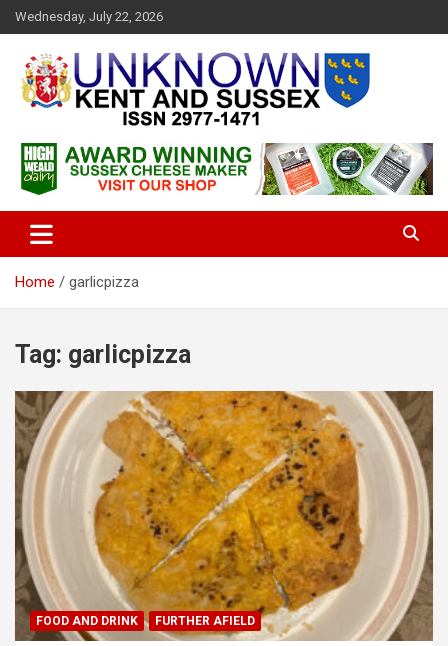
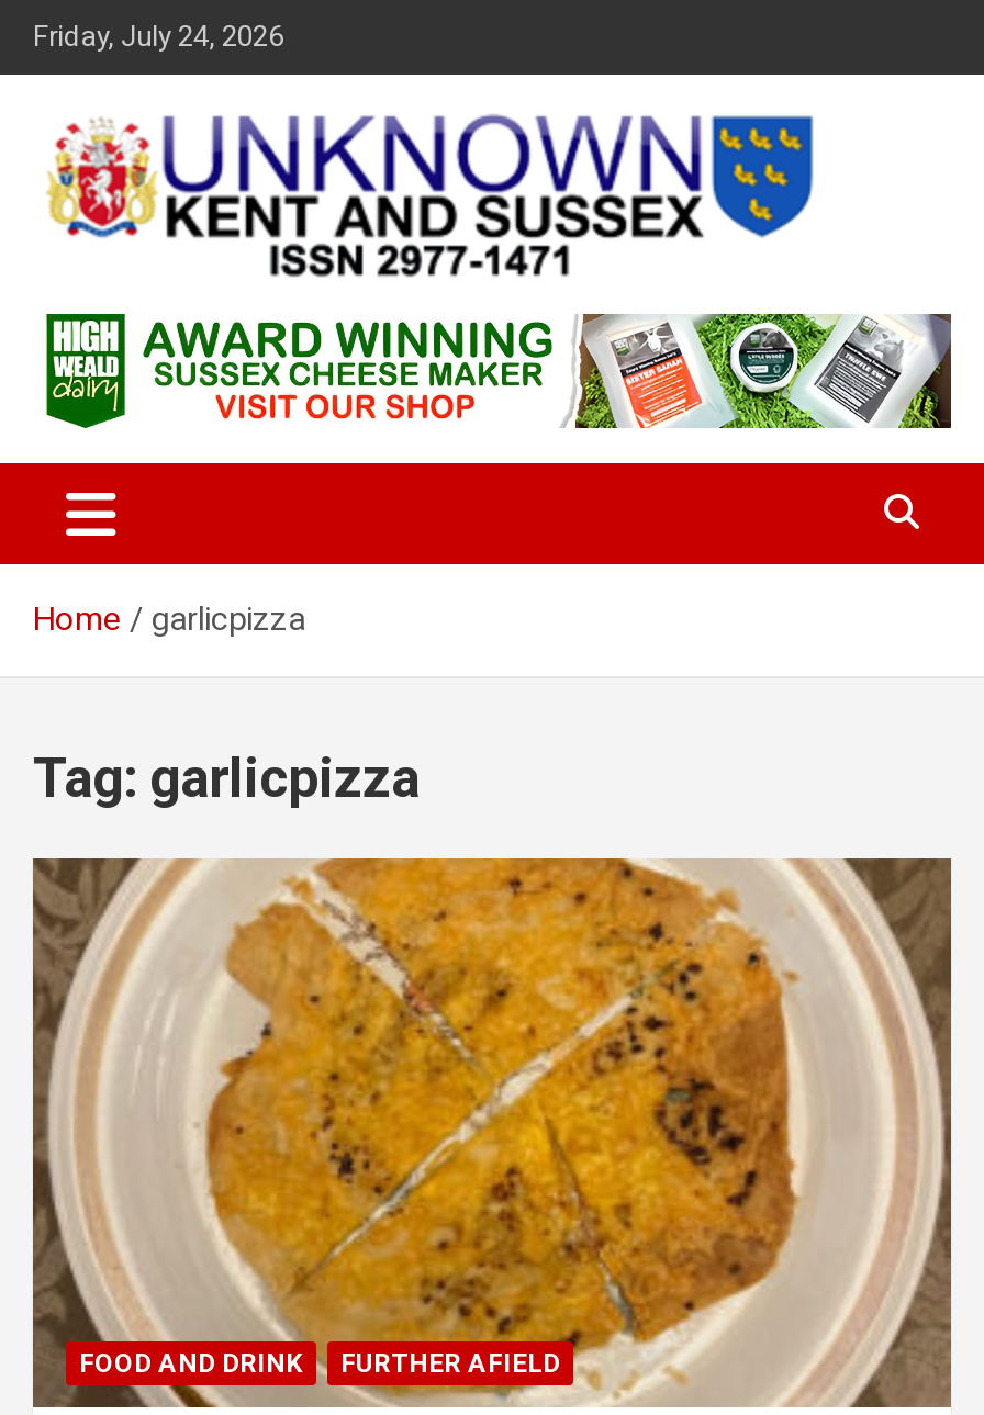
[15,9,163,24] Wednesday, July 22, 2026 -> [33,20,283,53] Friday, July 24, 2026

